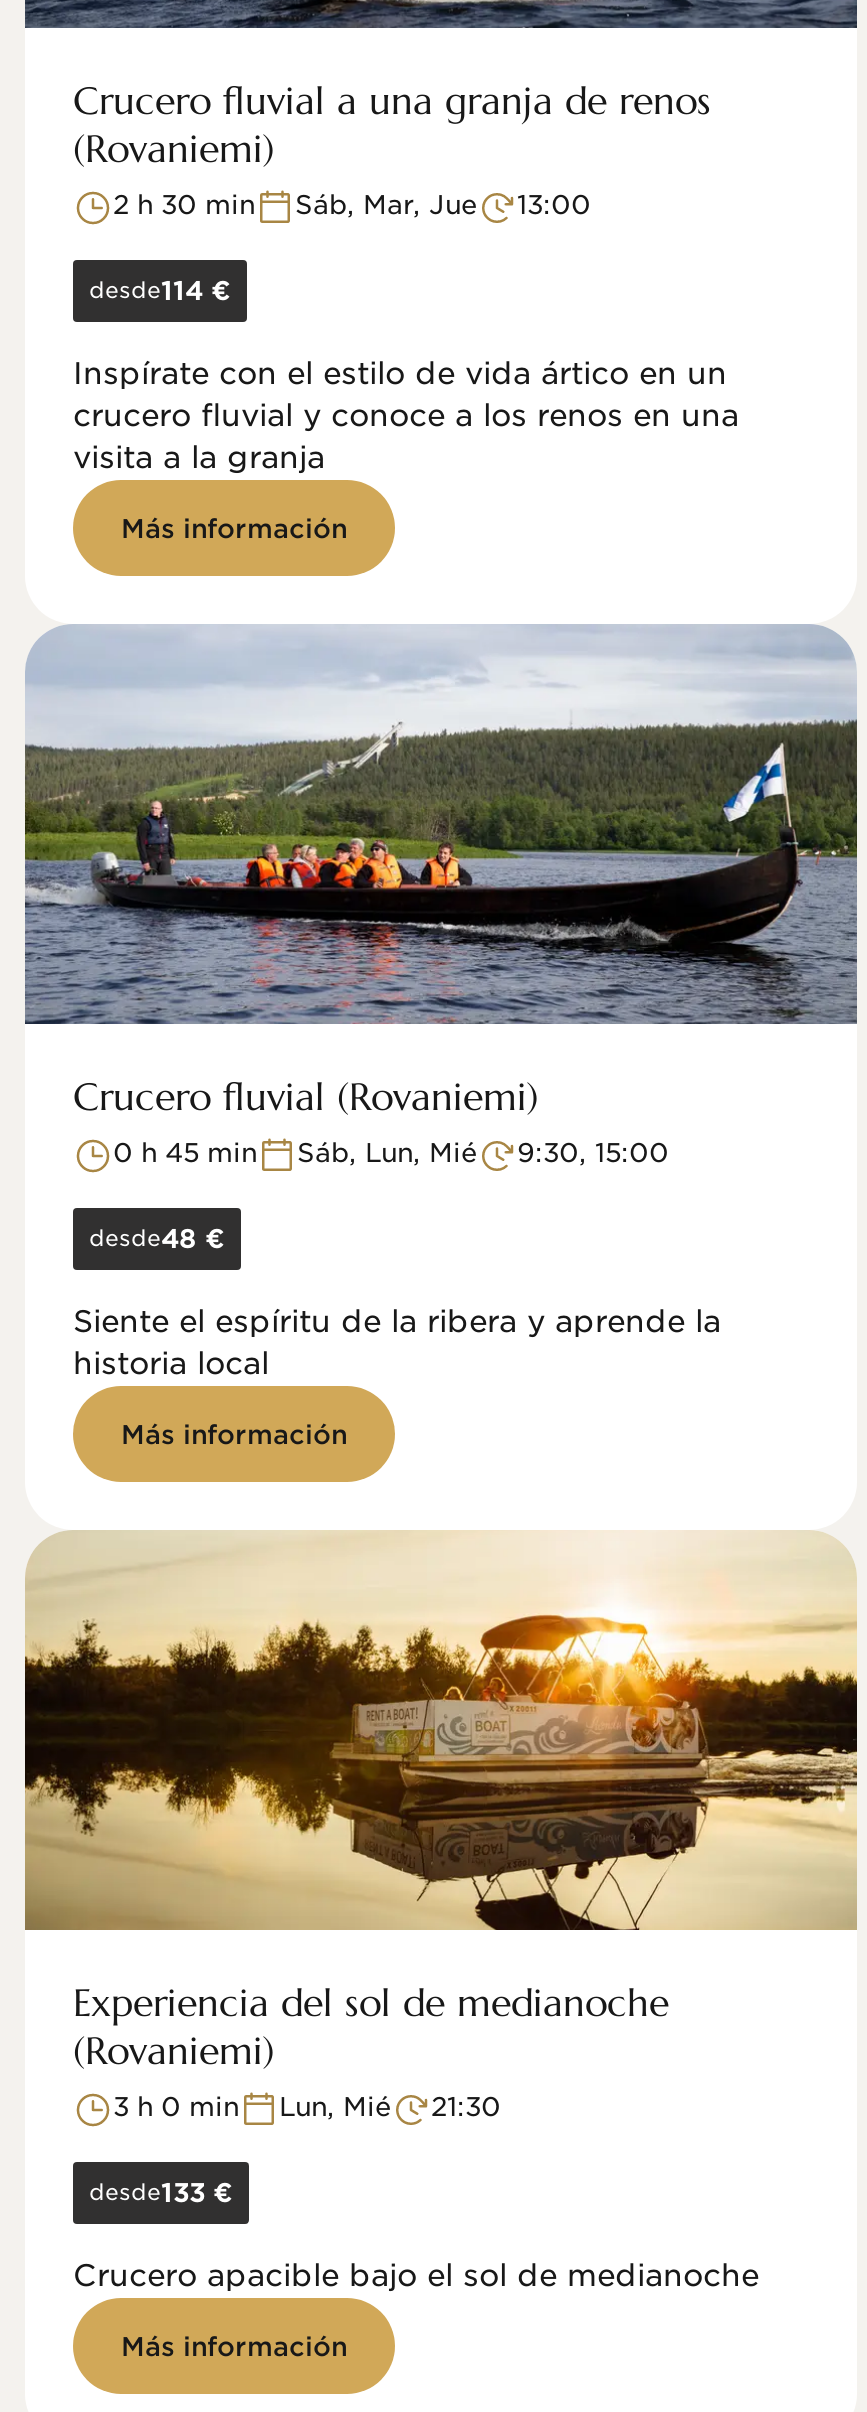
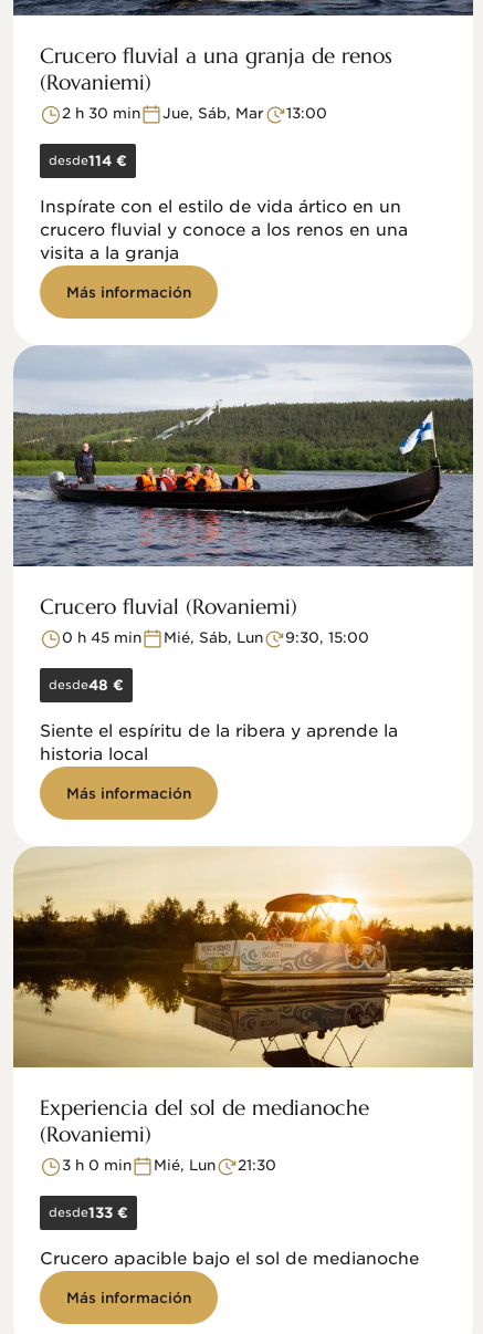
[295,190,477,220] Sáb, Mar, Jue -> [162,105,264,122] Jue, Sáb, Mar
[297,1138,477,1168] Sáb, Lun, Mié -> [164,629,263,646] Mié, Sáb, Lun
[279,2092,391,2122] Lun, Mié -> [154,1157,216,1174] Mié, Lun

